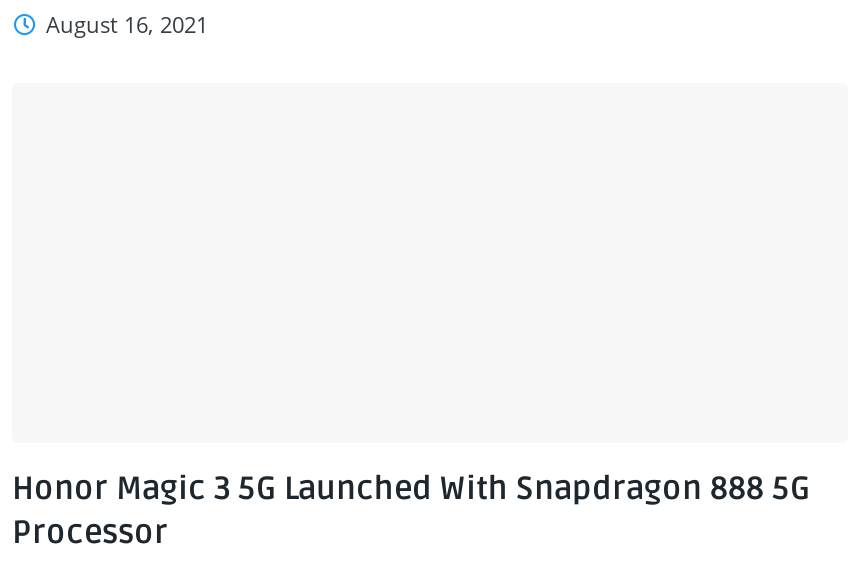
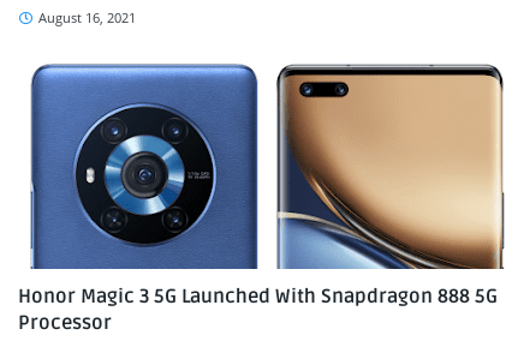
none -> [30,64,258,270] [image]
none -> [275,64,505,270] [image]

